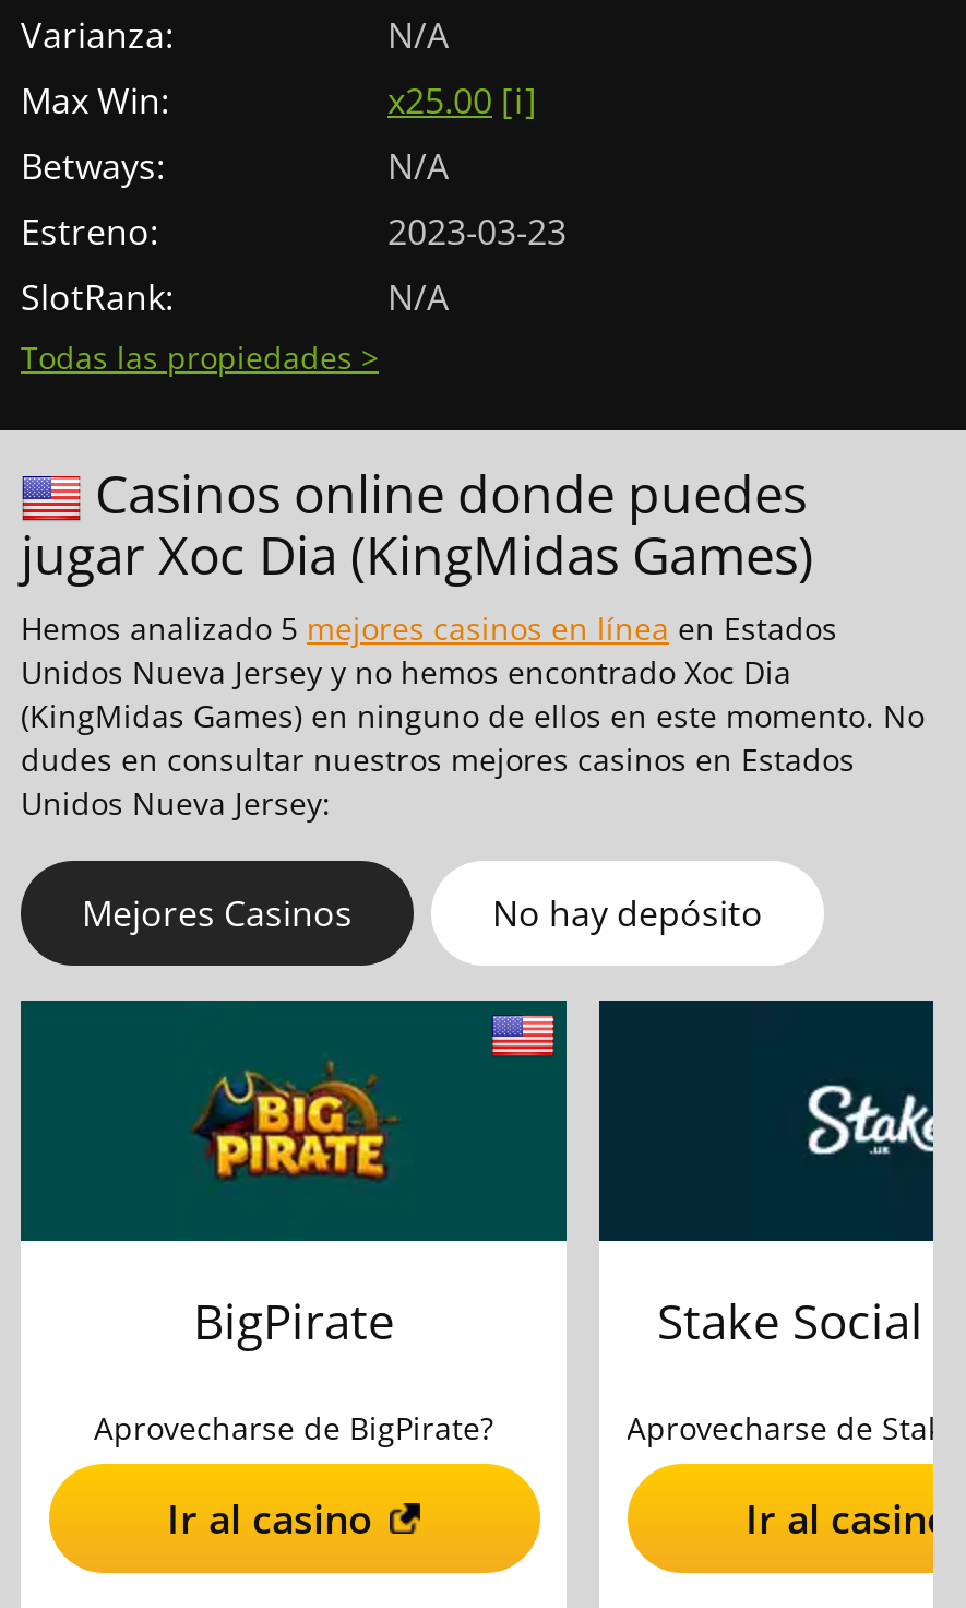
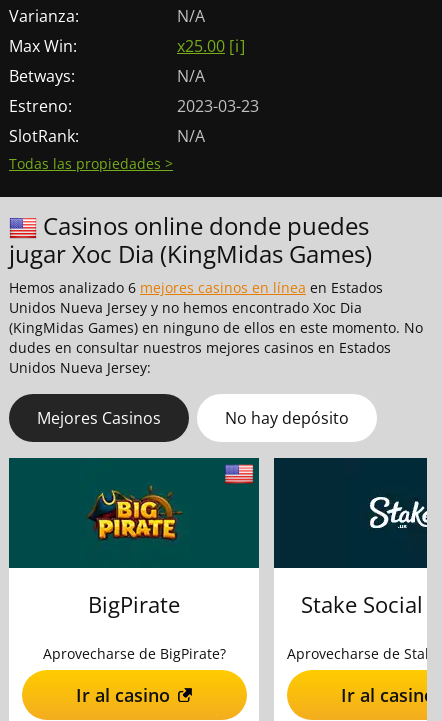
[21,607,837,649] Hemos analizado 5 mejores casinos en línea en Estados -> [9,278,383,297] Hemos analizado 6 mejores casinos en línea en Estados

